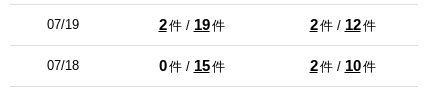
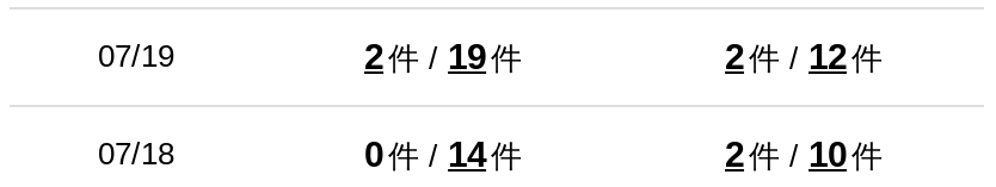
[158,57,224,74] 0 件 / 15 件 -> [364,134,522,174] 0 件 / 14 件

